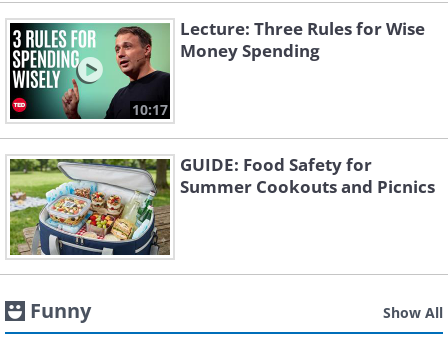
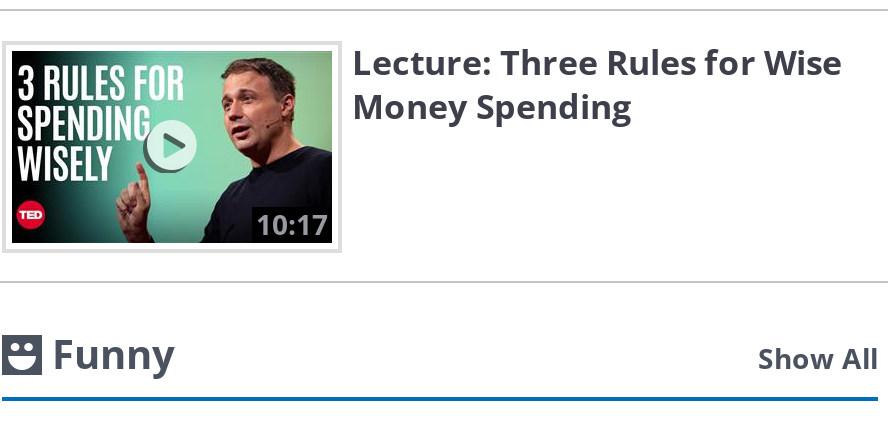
[9,153,435,256] [image] | GUIDE: Food Safety for | Summer Cookouts and Picnics -> none

